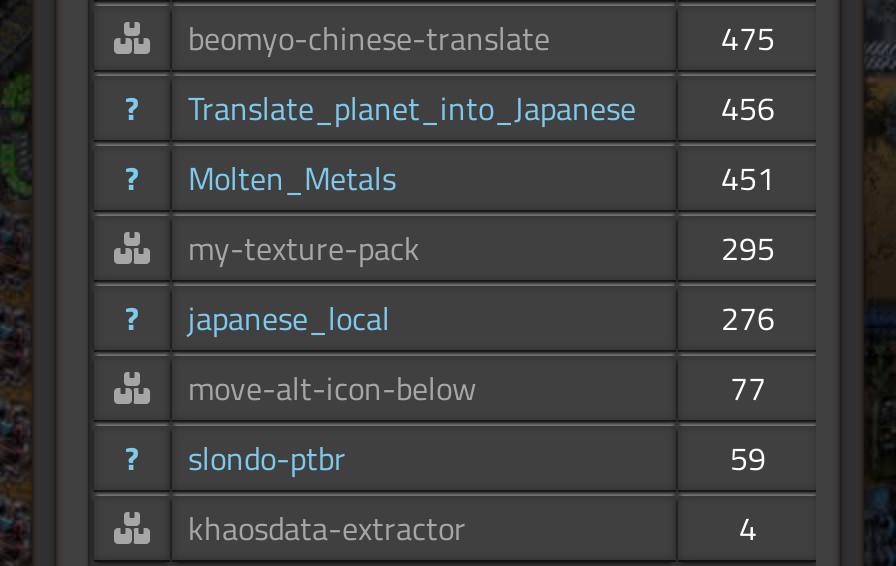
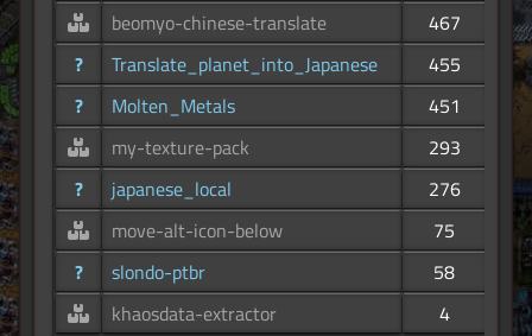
[721,15,775,63] 475 -> [428,9,460,37] 467
[721,85,775,133] 456 -> [428,50,460,79] 455
[721,225,775,273] 295 -> [428,133,460,162] 293
[730,365,766,413] 77 -> [433,217,455,245] 75
[730,435,766,483] 59 -> [433,258,455,287] 58

